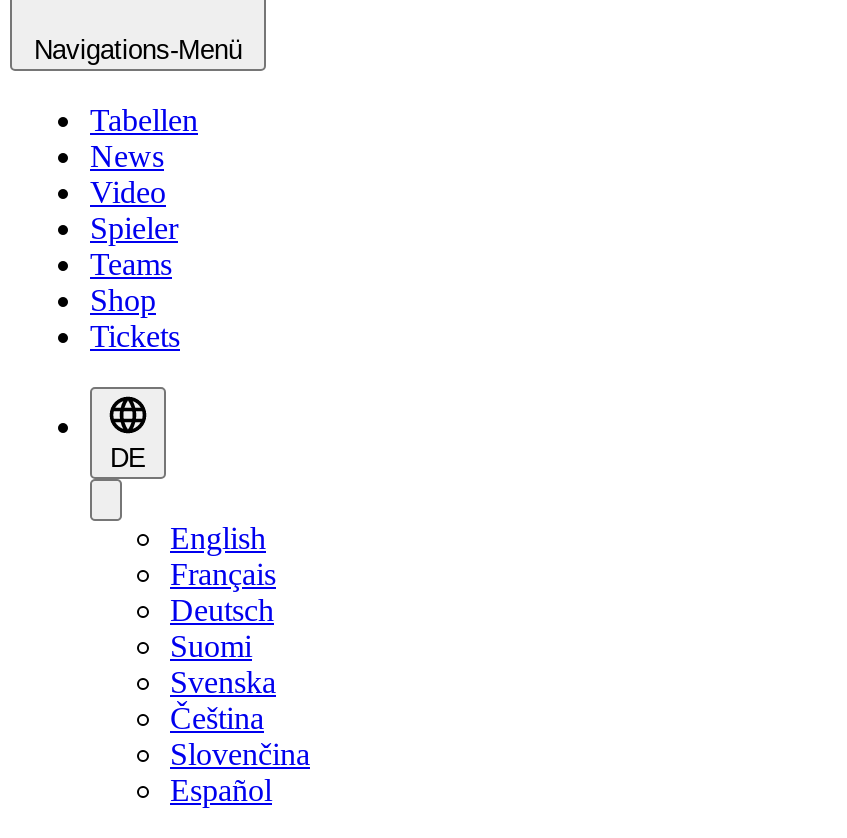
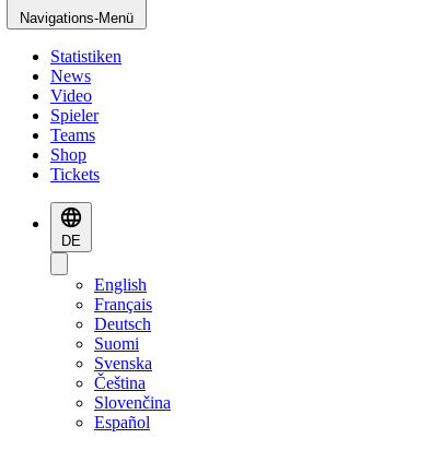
[90,103,198,137] Tabellen -> [50,47,121,66] Statistiken

